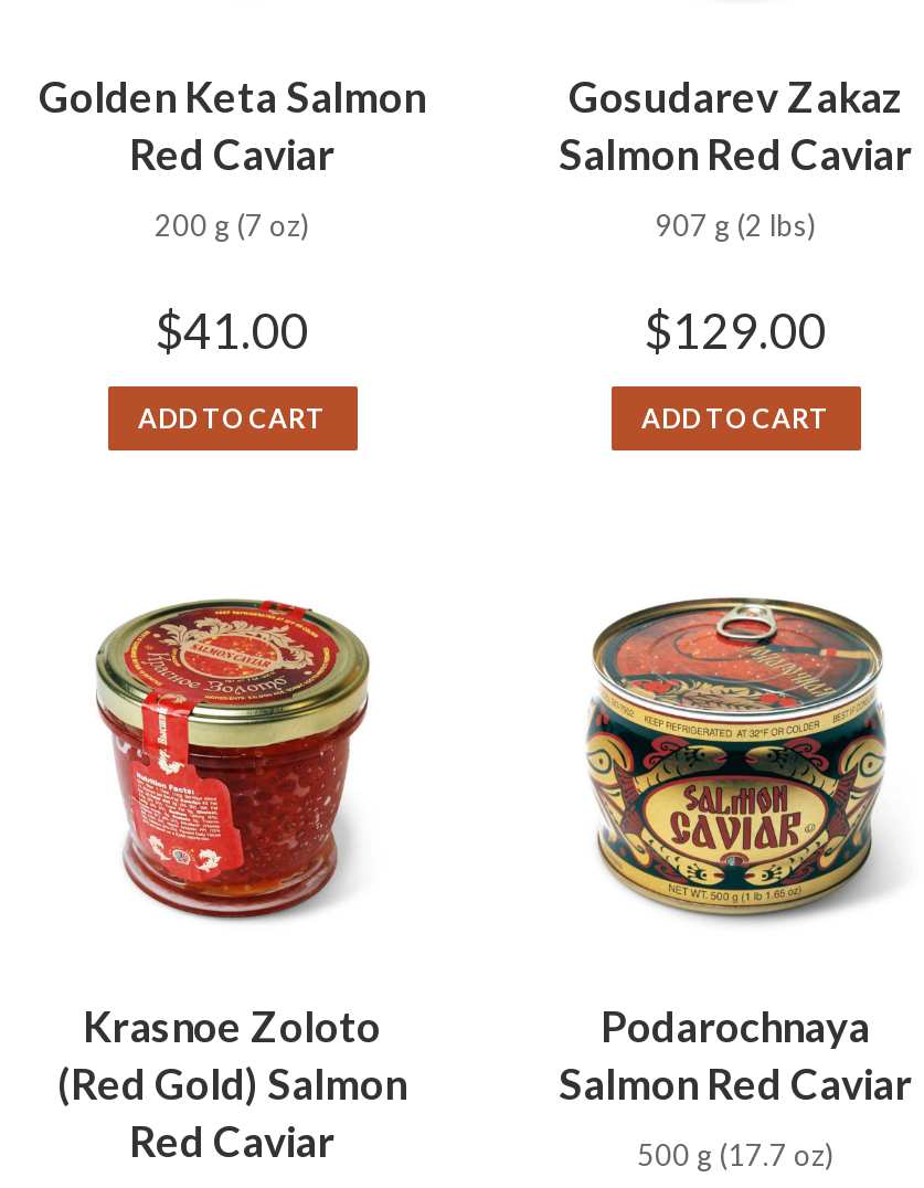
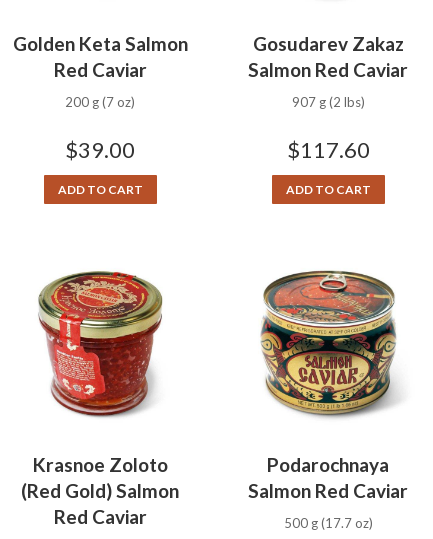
[155,300,309,360] $41.00 -> [65,136,135,163] $39.00
[644,300,827,360] $129.00 -> [286,136,369,163] $117.60

